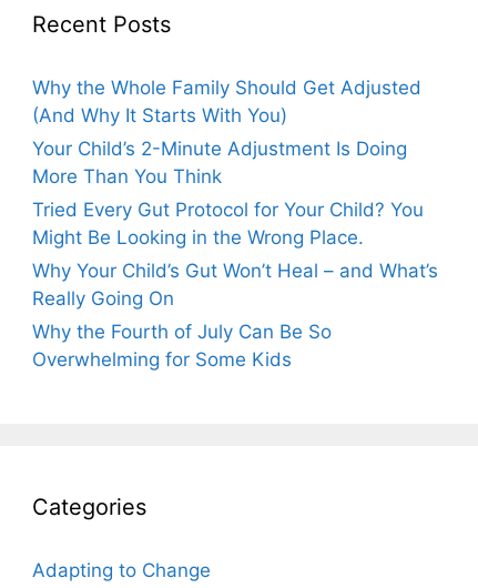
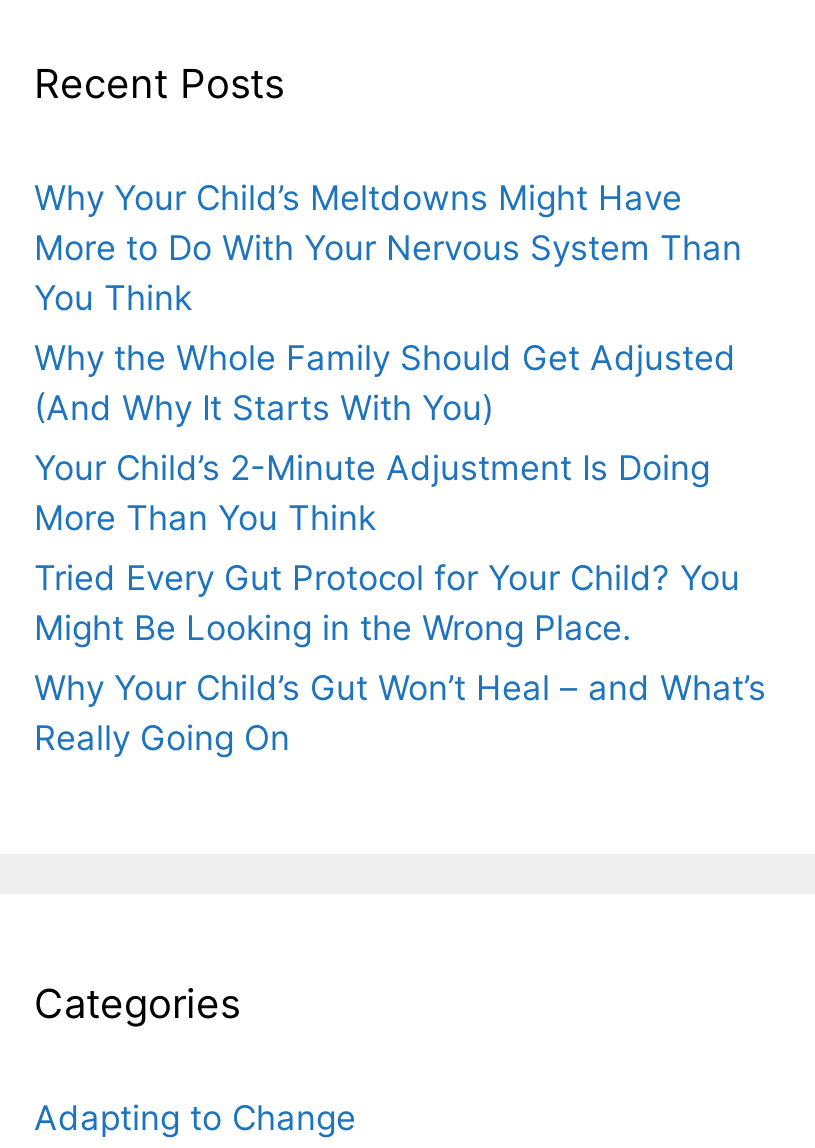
none -> [34,178,742,318] Why Your Child’s Meltdowns Might Have | More to Do With Your Nervous System Than | You Think
moved [32,77,438,310] -> [34,338,766,758]: Why the Whole Family Should Get Adjusted | (And Why It Starts With You) | Your Child’s 2-Minute Adjustment Is Doing | More Than You Think | Tried Every Gut Protocol for Your Child? You | Might Be Looking in the Wrong Place. | Why Your Child’s Gut Won’t Heal – and What’s | Really Going On
[32,321,332,371] Why the Fourth of July Can Be So | Overwhelming for Some Kids -> none

